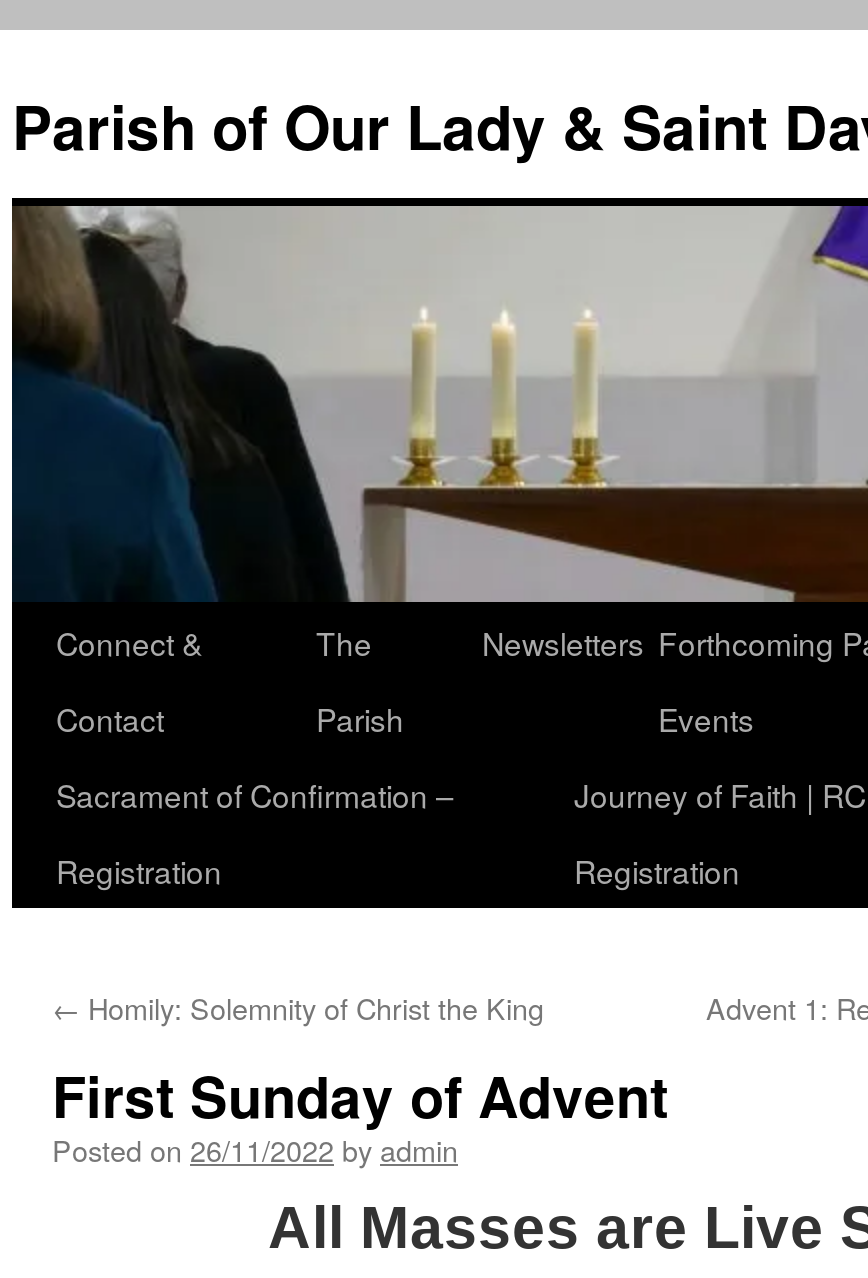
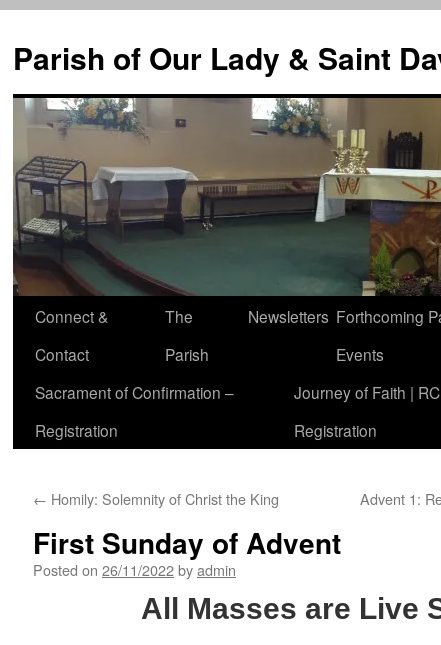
[10,204,862,604] [image] -> [12,98,438,296] [image]

